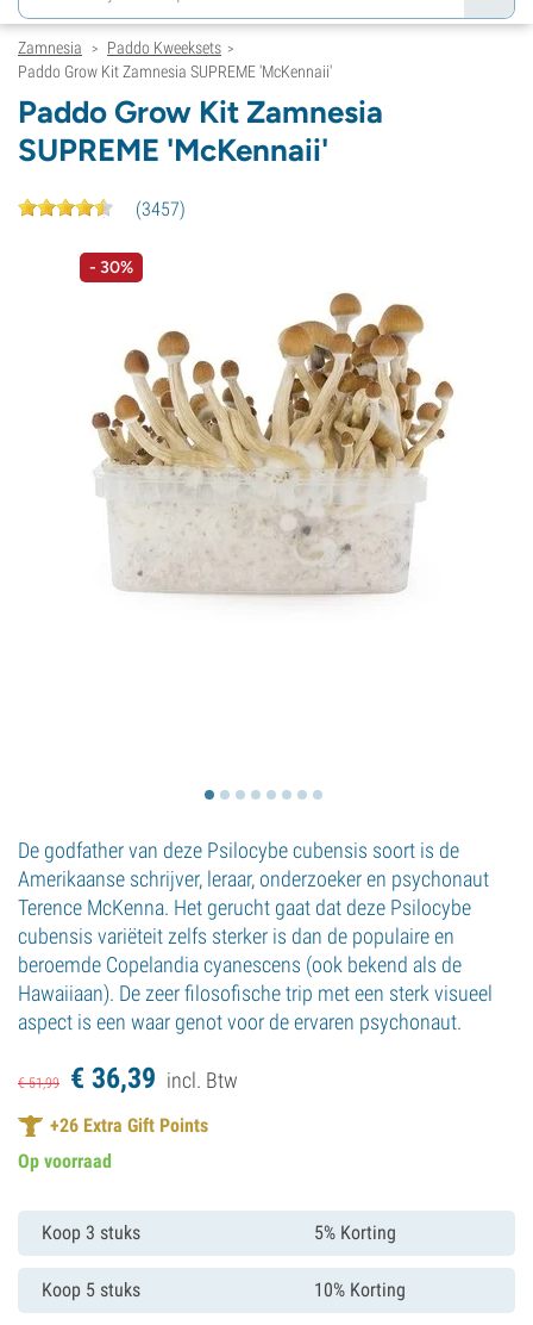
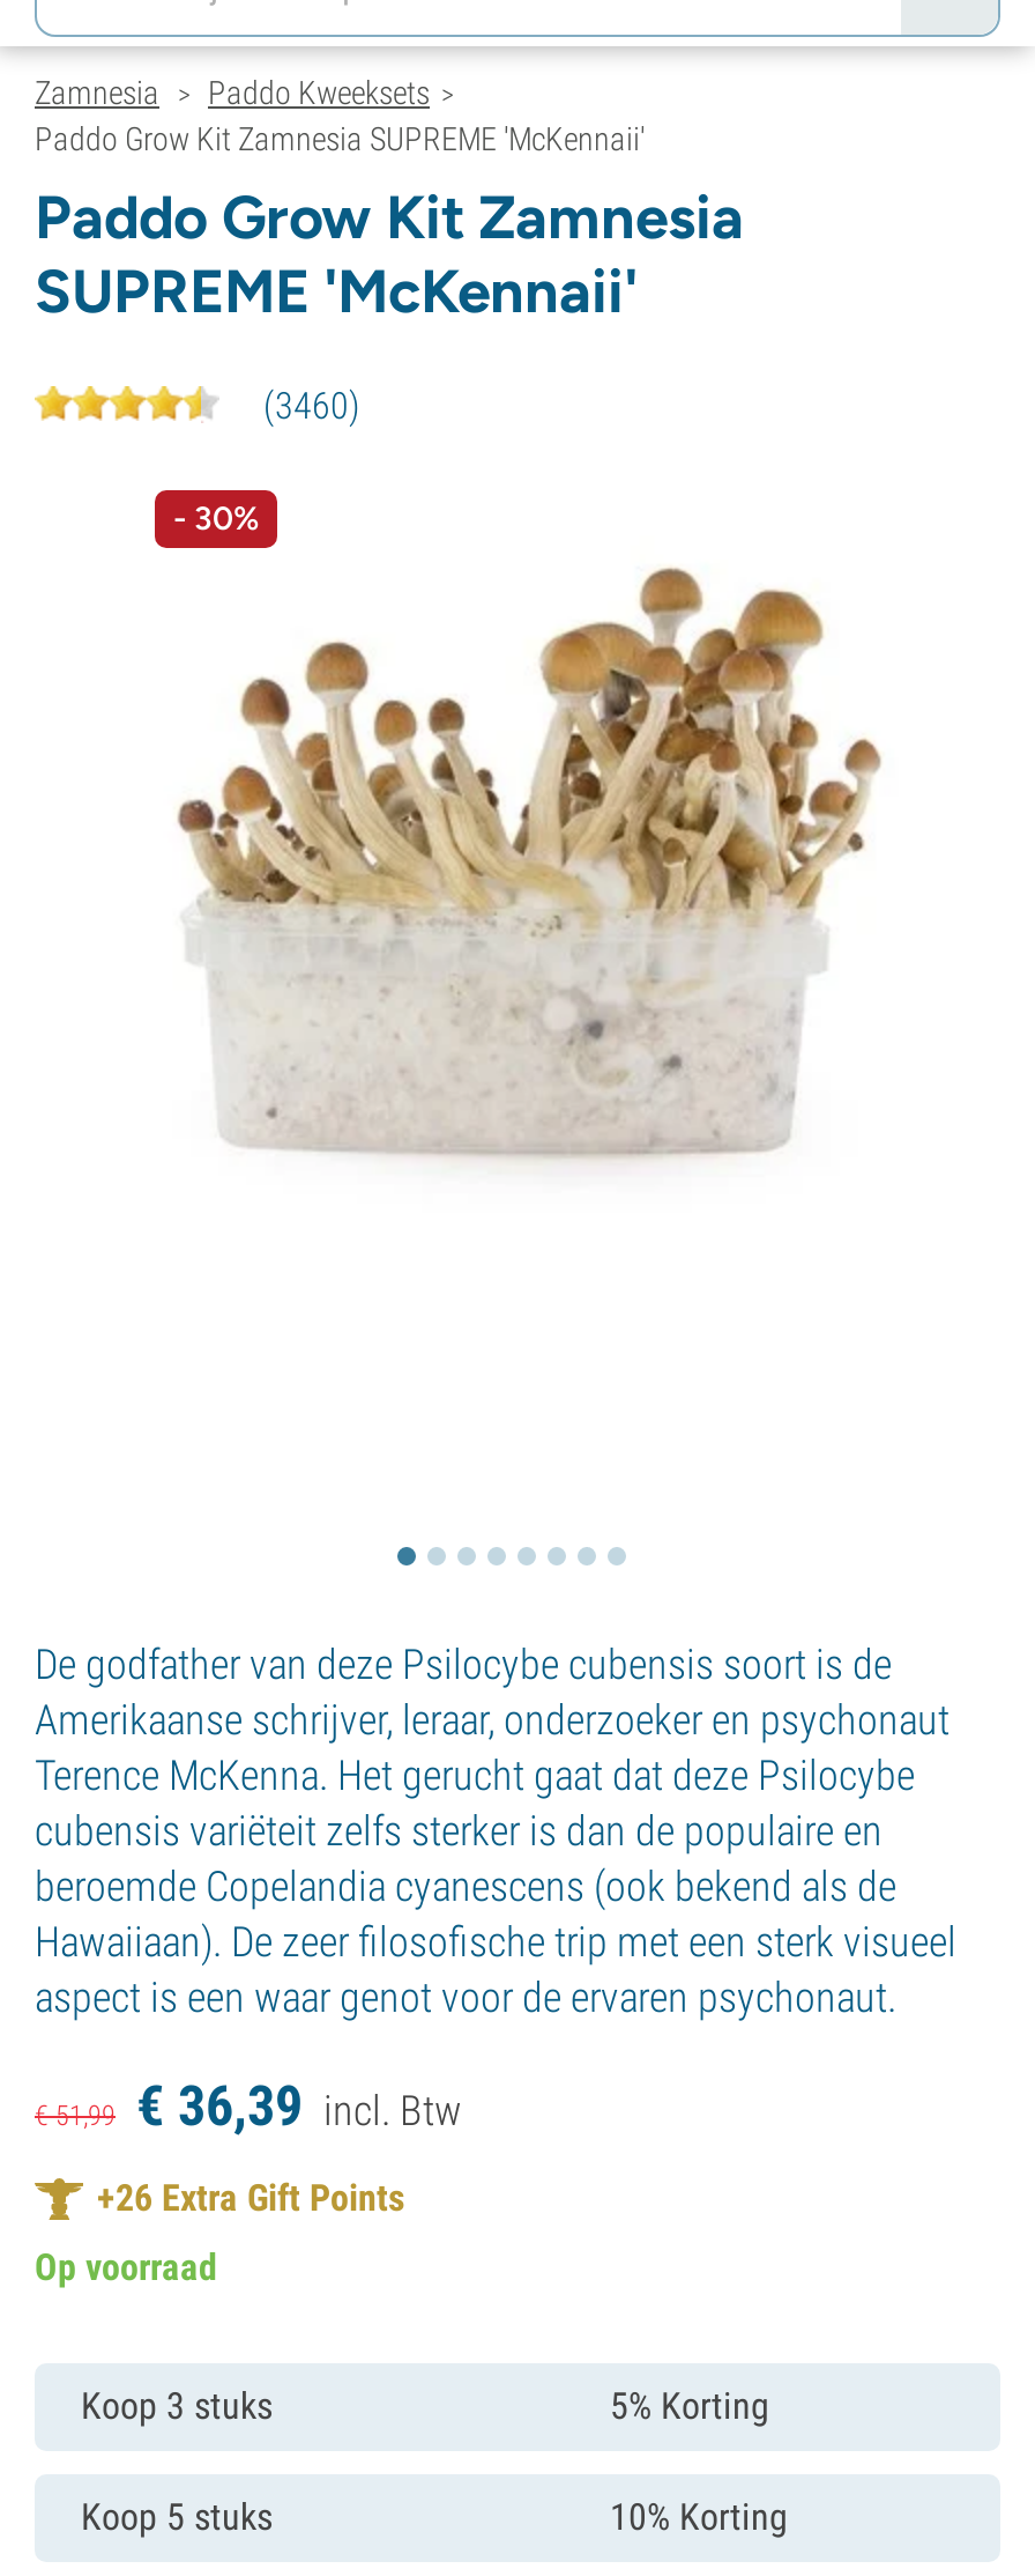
[136,198,186,220] (3457) -> [263,384,360,428] (3460)

